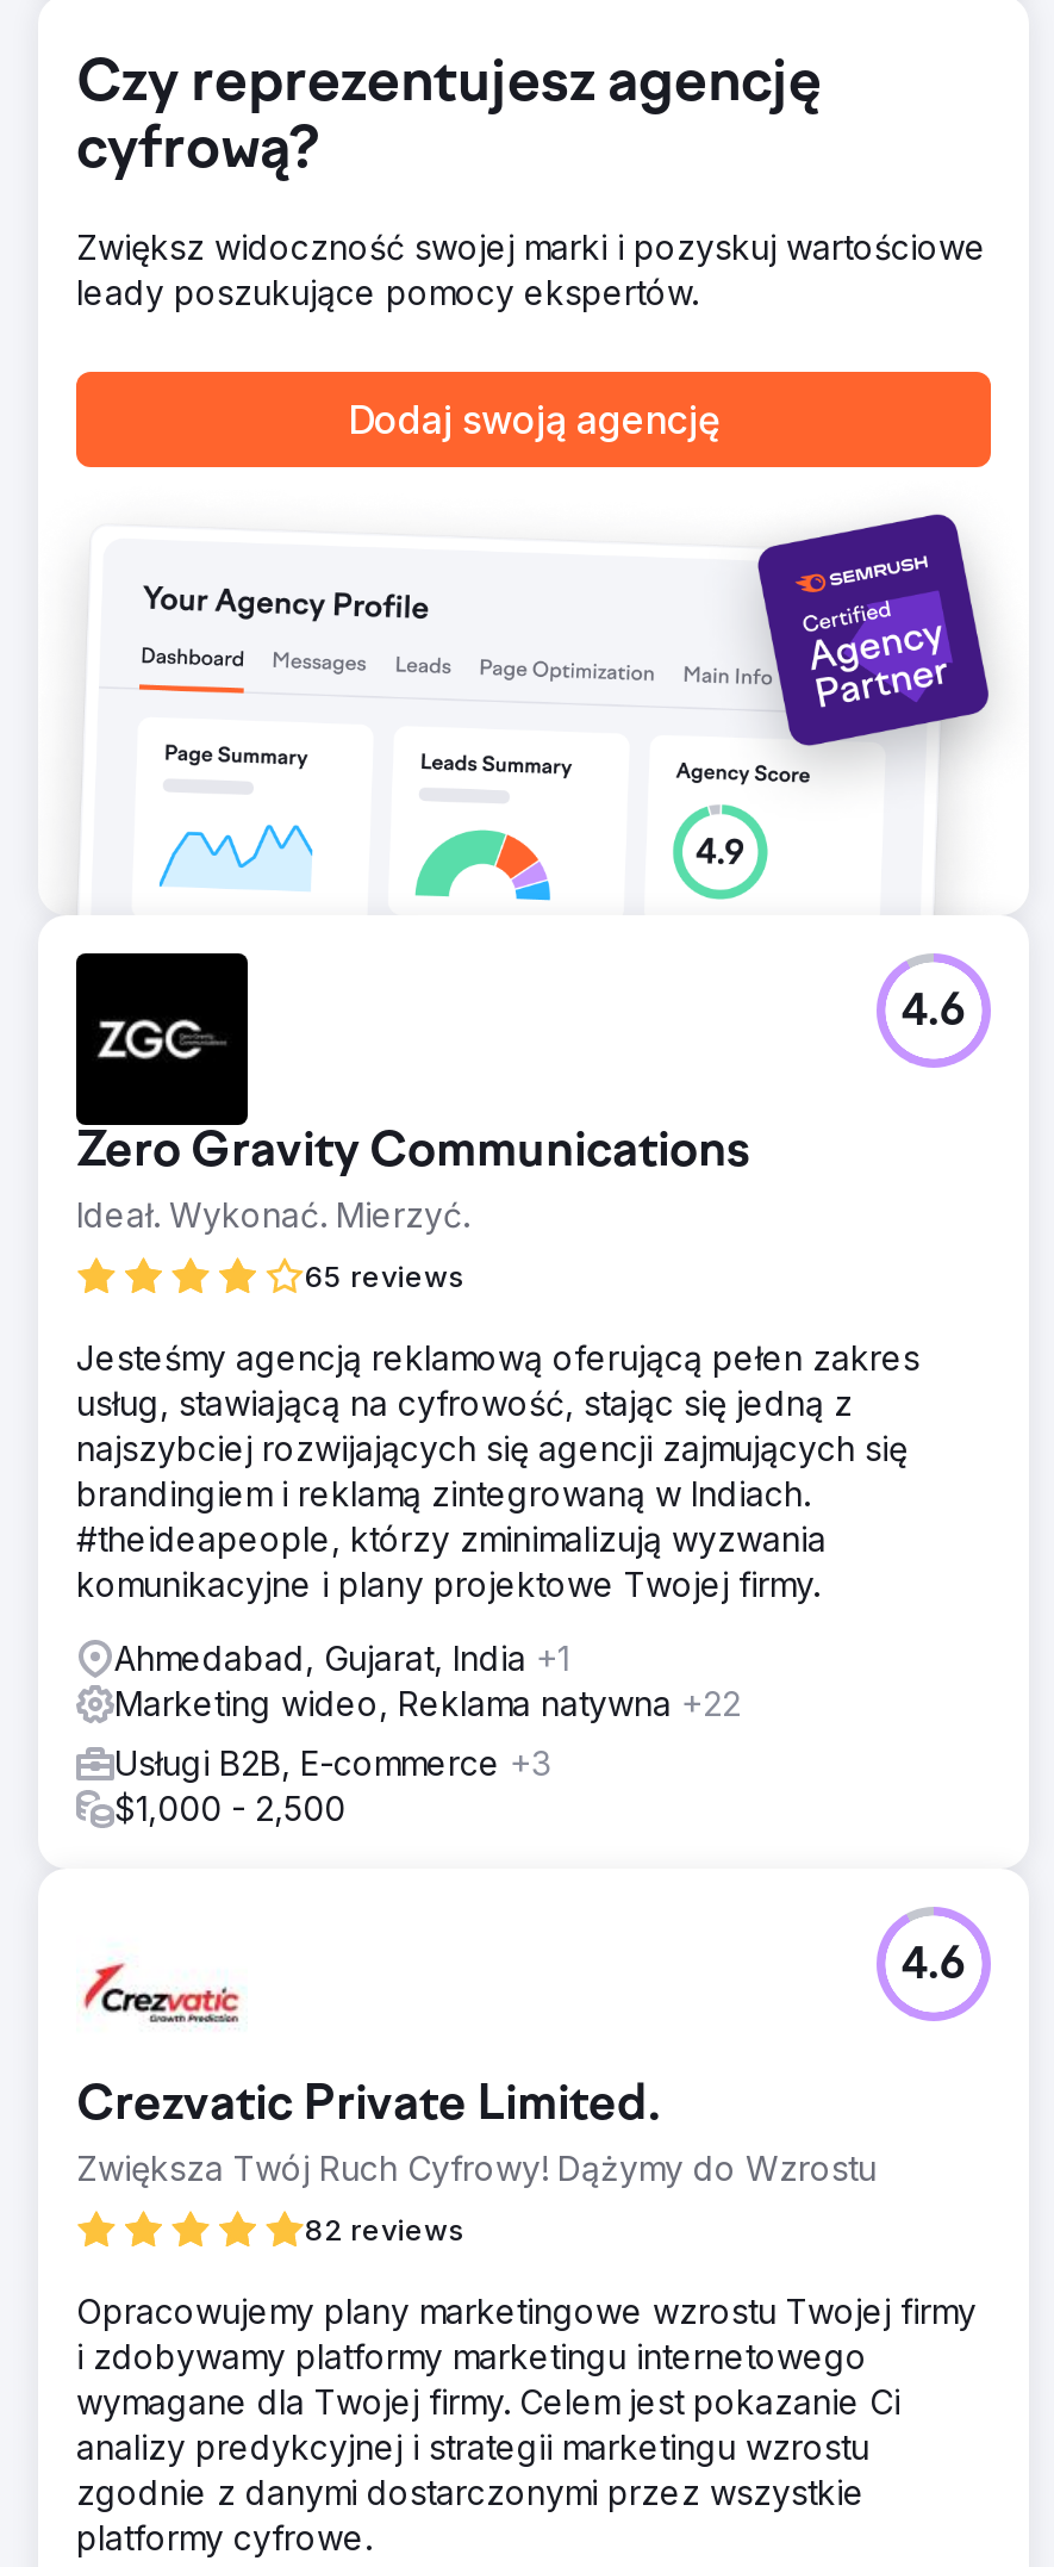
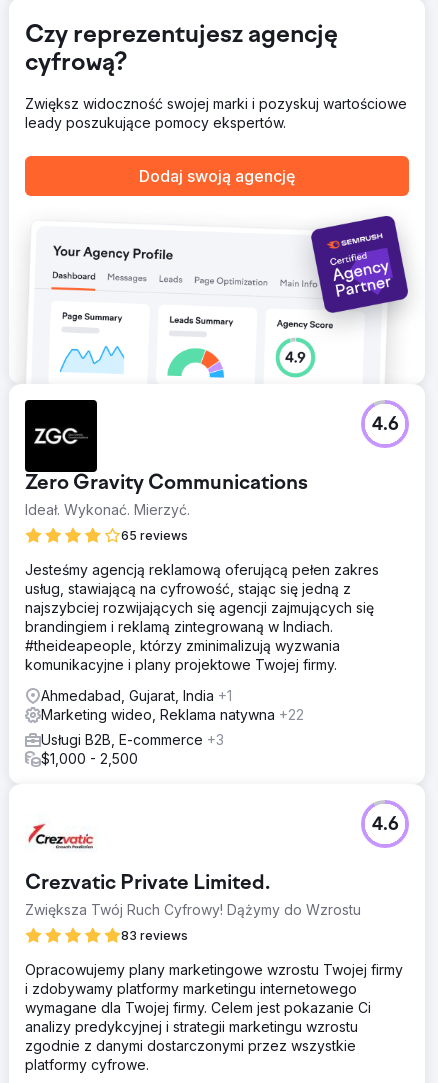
[305,2211,464,2247] 82 reviews -> [121,928,188,943] 83 reviews

